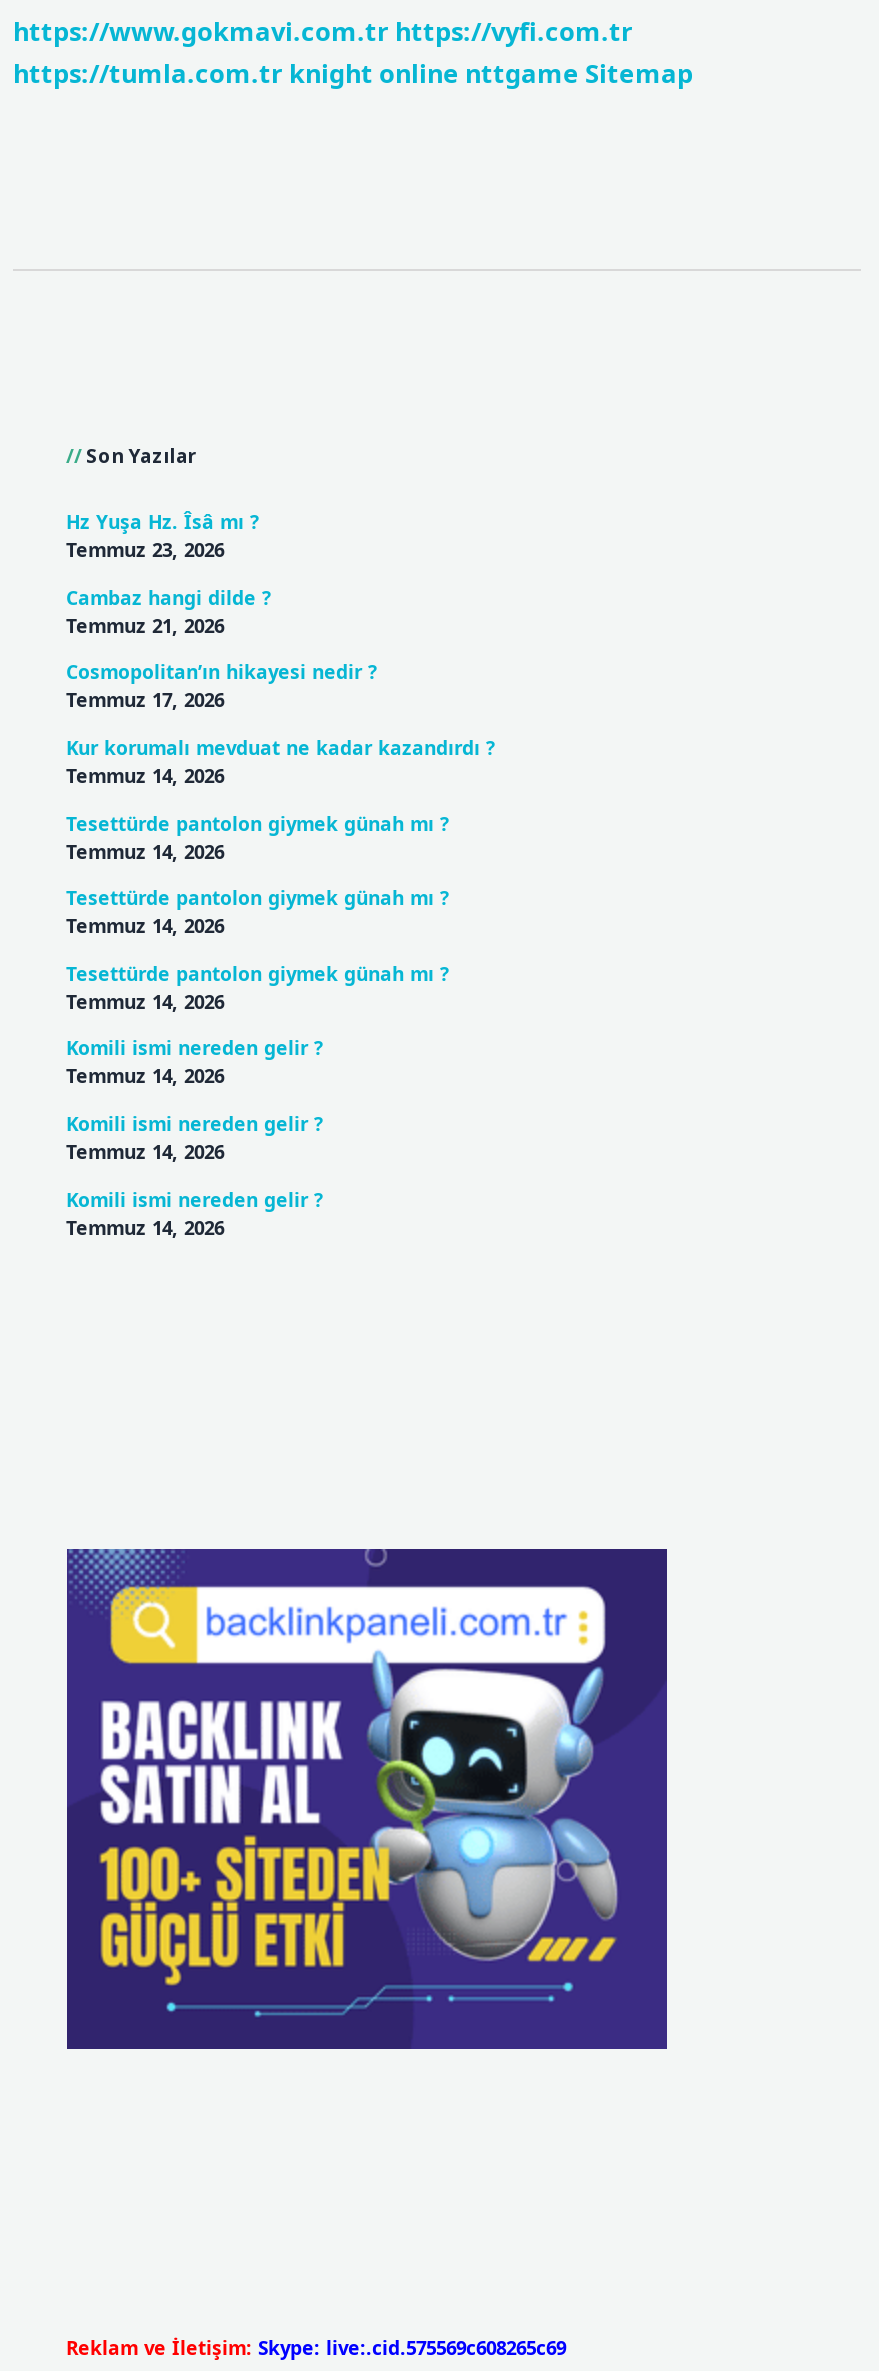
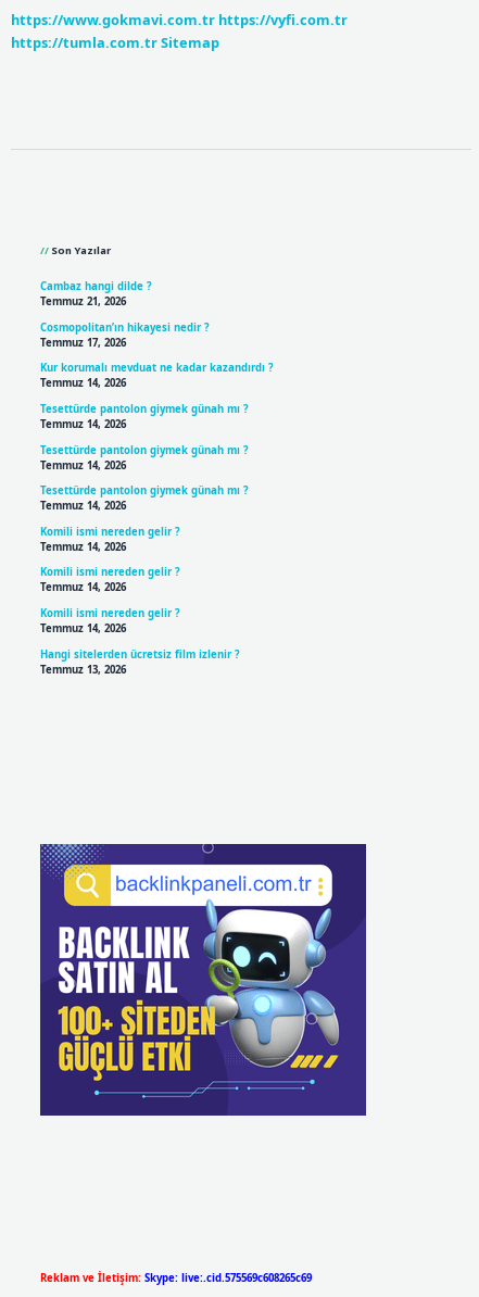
[13,56,693,92] https://tumla.com.tr knight online nttgame Sitemap -> [11,33,219,52] https://tumla.com.tr Sitemap
[66,510,260,564] Hz Yuşa Hz. Îsâ mı ? | Temmuz 23, 2026 -> none
moved [66,585,496,1240] -> [40,279,273,635]: Cambaz hangi dilde ? | Temmuz 21, 2026 | Cosmopolitan’ın hikayesi nedir ? | ... | Komili ismi nereden gelir ? | Temmuz 14, 2026
none -> [40,647,239,676] Hangi sitelerden ücretsiz film izlenir ? | Temmuz 13, 2026

